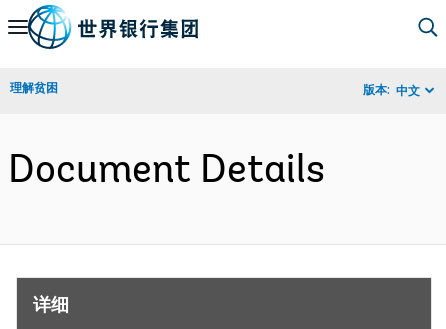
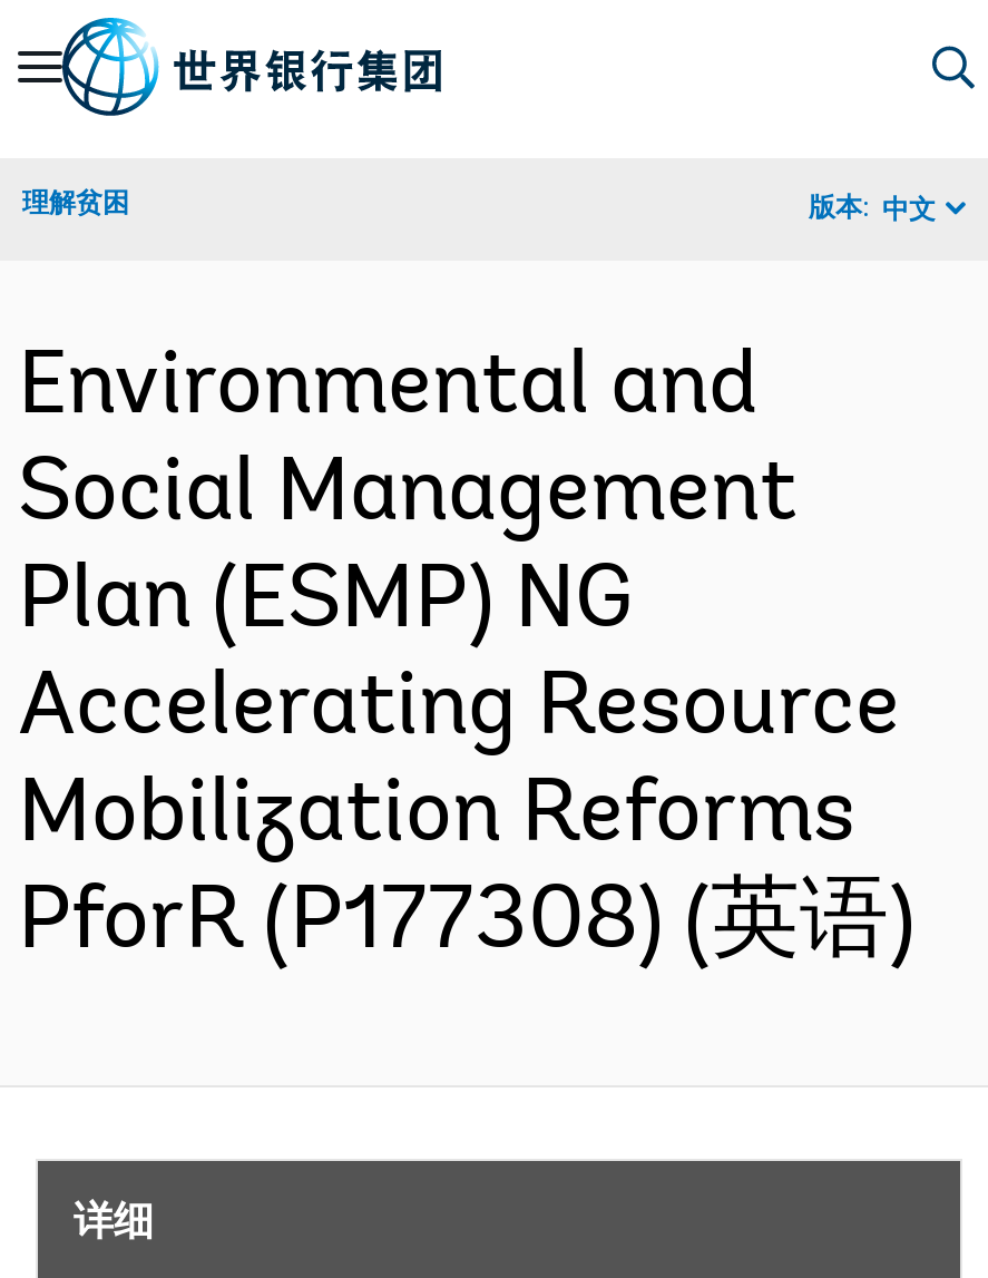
[8,152,325,192] Document Details -> [18,345,916,969] Environmental and | Social Management | Plan (ESMP) NG | Accelerating Resource | Mobilization Reforms | PforR (P177308) (英语)

